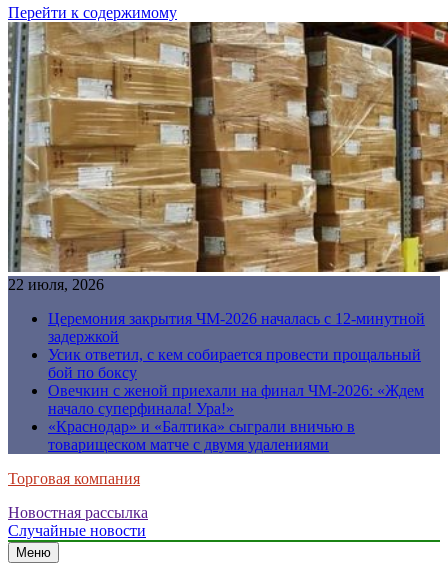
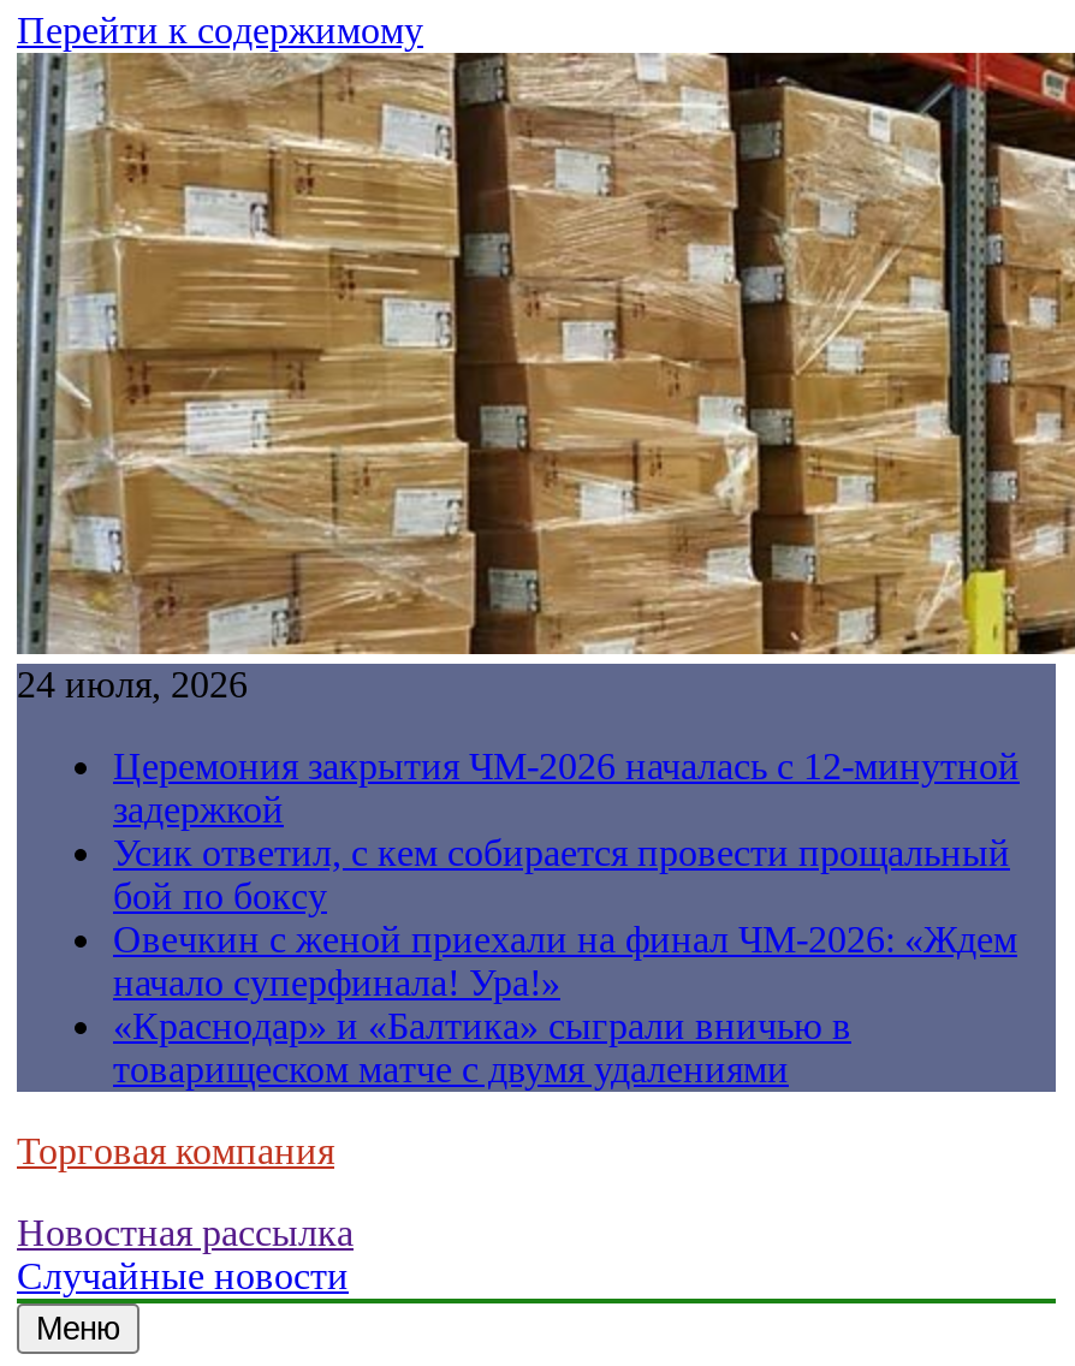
[8,276,104,293] 22 июля, 2026 -> [17,664,248,705] 24 июля, 2026

